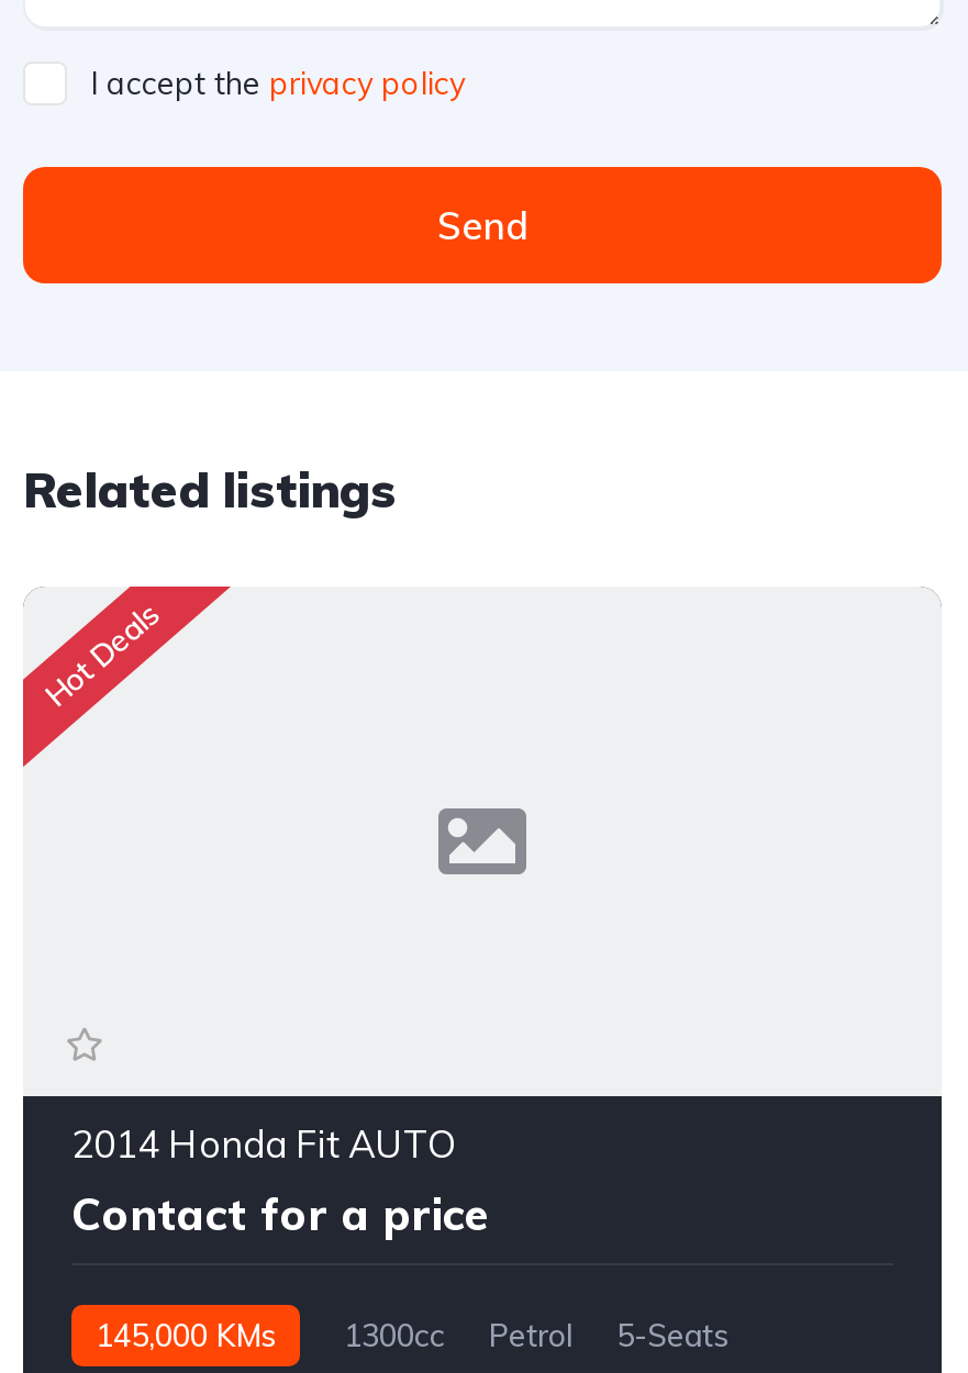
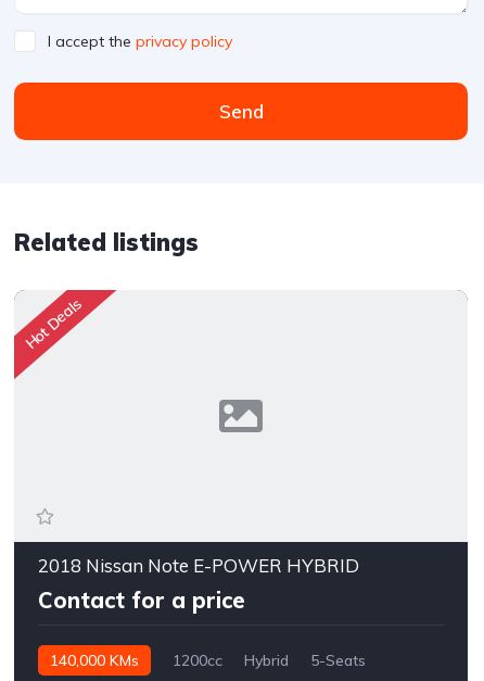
[71,1121,456,1167] 2014 Honda Fit AUTO -> [38,554,359,577] 2018 Nissan Note E-POWER HYBRID
[96,1316,572,1356] 145,000 KMs | 1300cc | Petrol -> [50,651,289,670] 140,000 KMs | 1200cc | Hybrid

